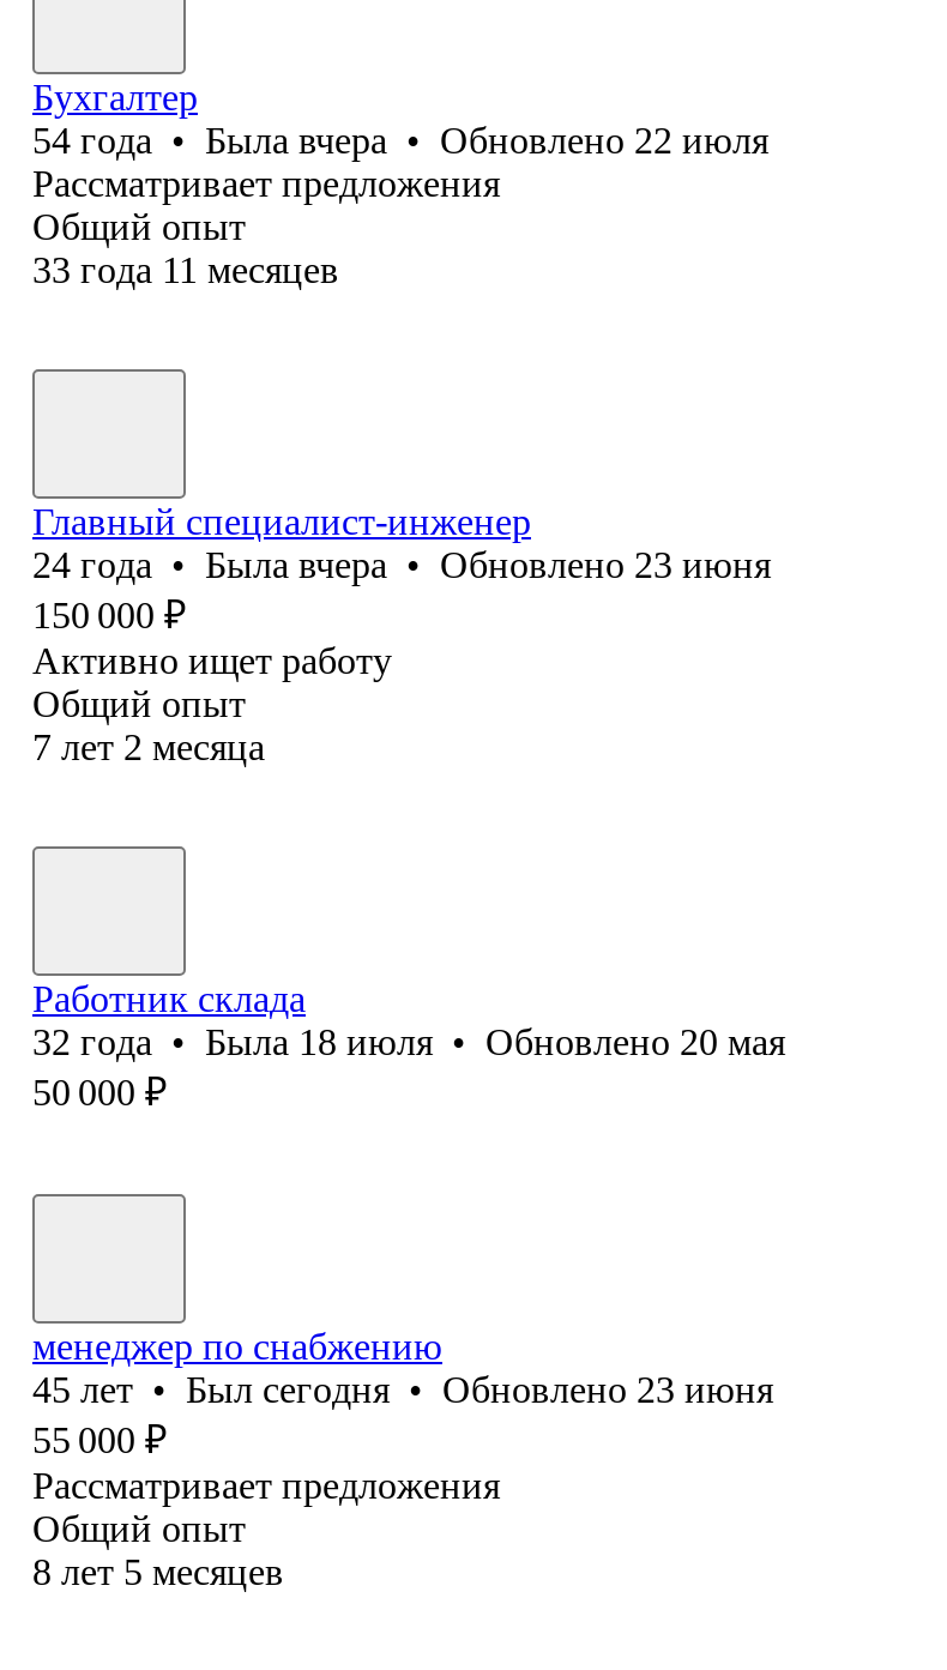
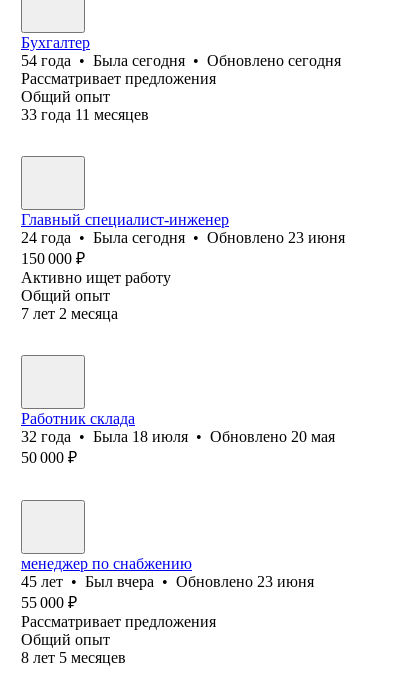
[32,120,768,160] 54 года • Была вчера • Обновлено 22 июля -> [21,52,341,69] 54 года • Была сегодня • Обновлено сегодня
[32,544,771,585] 24 года • Была вчера • Обновлено 23 июня -> [21,229,345,246] 24 года • Была сегодня • Обновлено 23 июня
[32,1369,773,1410] 45 лет • Был сегодня • Обновлено 23 июня -> [21,573,314,590] 45 лет • Был вчера • Обновлено 23 июня

